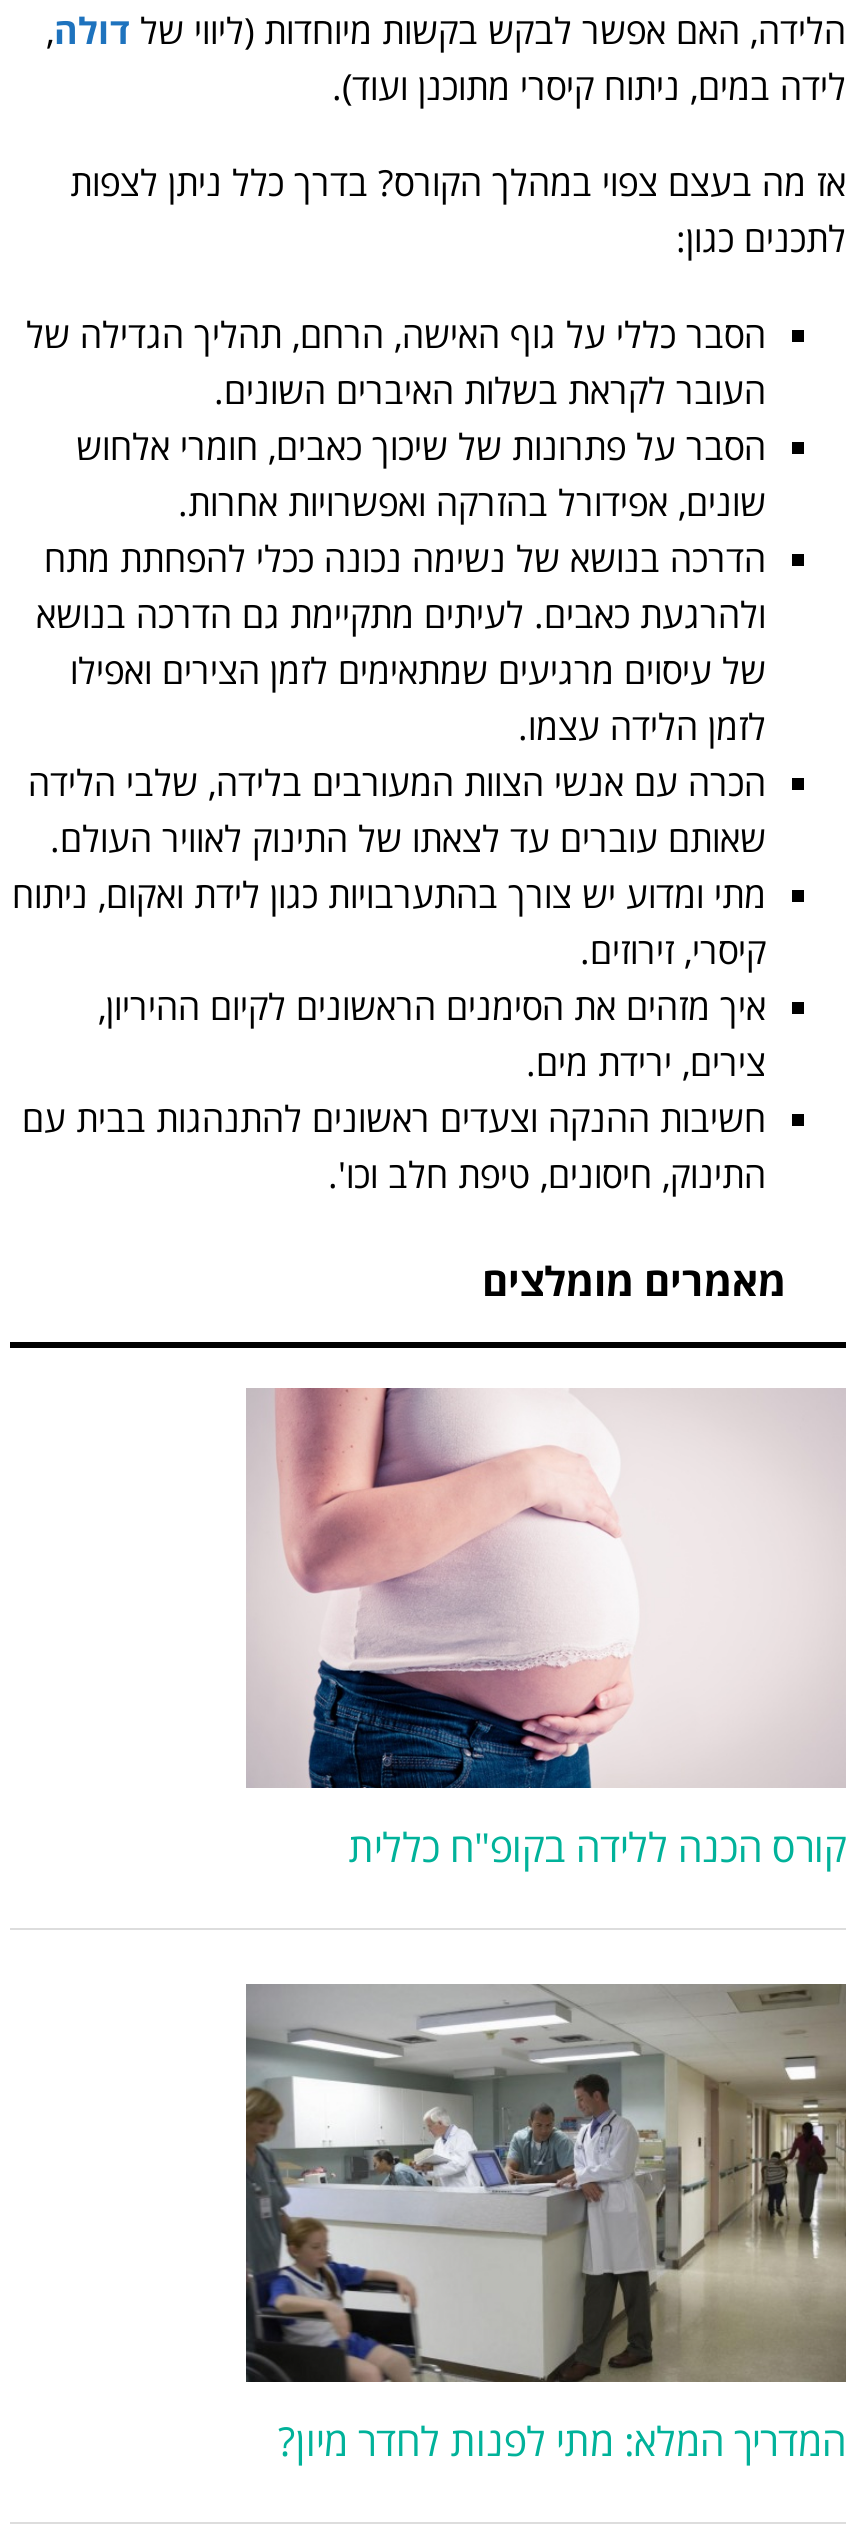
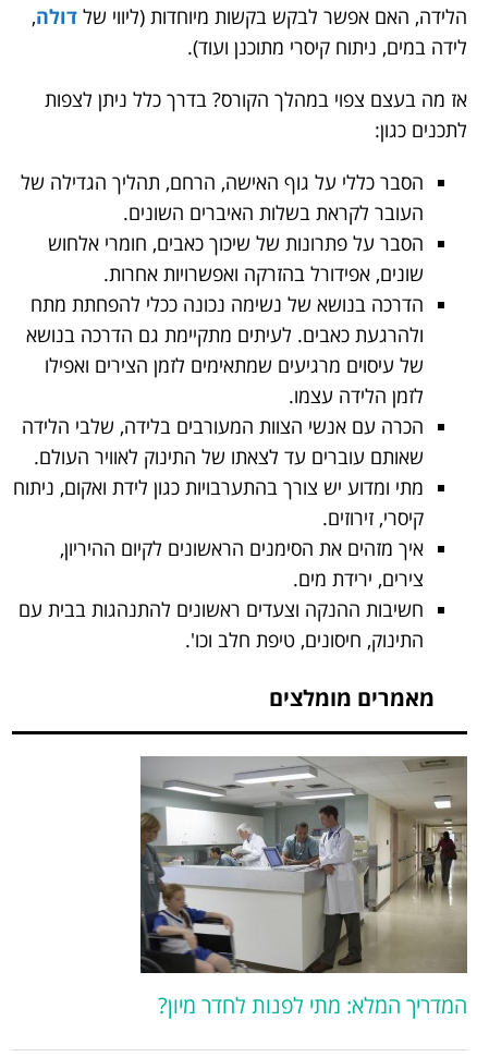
[246,1388,846,1874] [image] | קורס הכנה ללידה בקופ"ח כללית -> none

